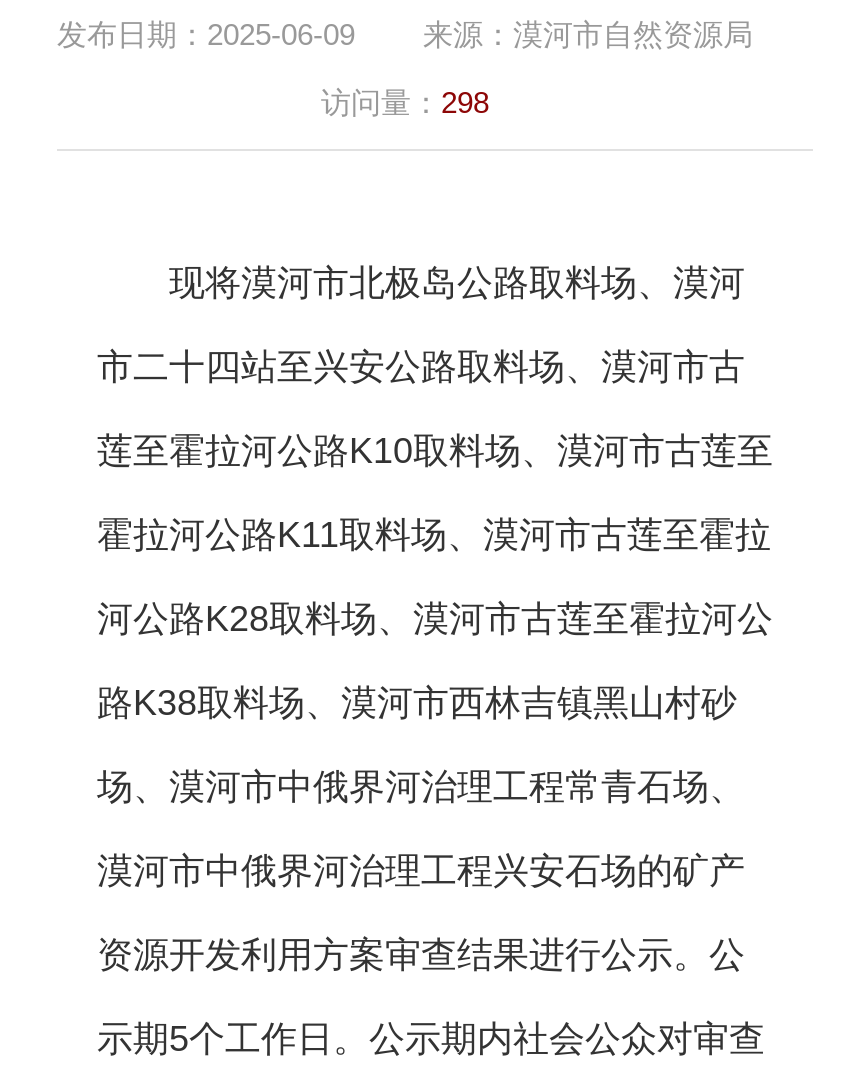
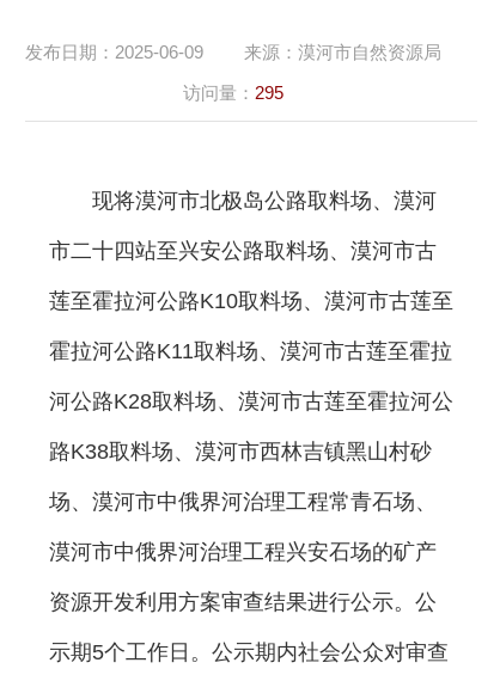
[321,85,489,119] 访问量：298 -> [183,82,283,103] 访问量：295

